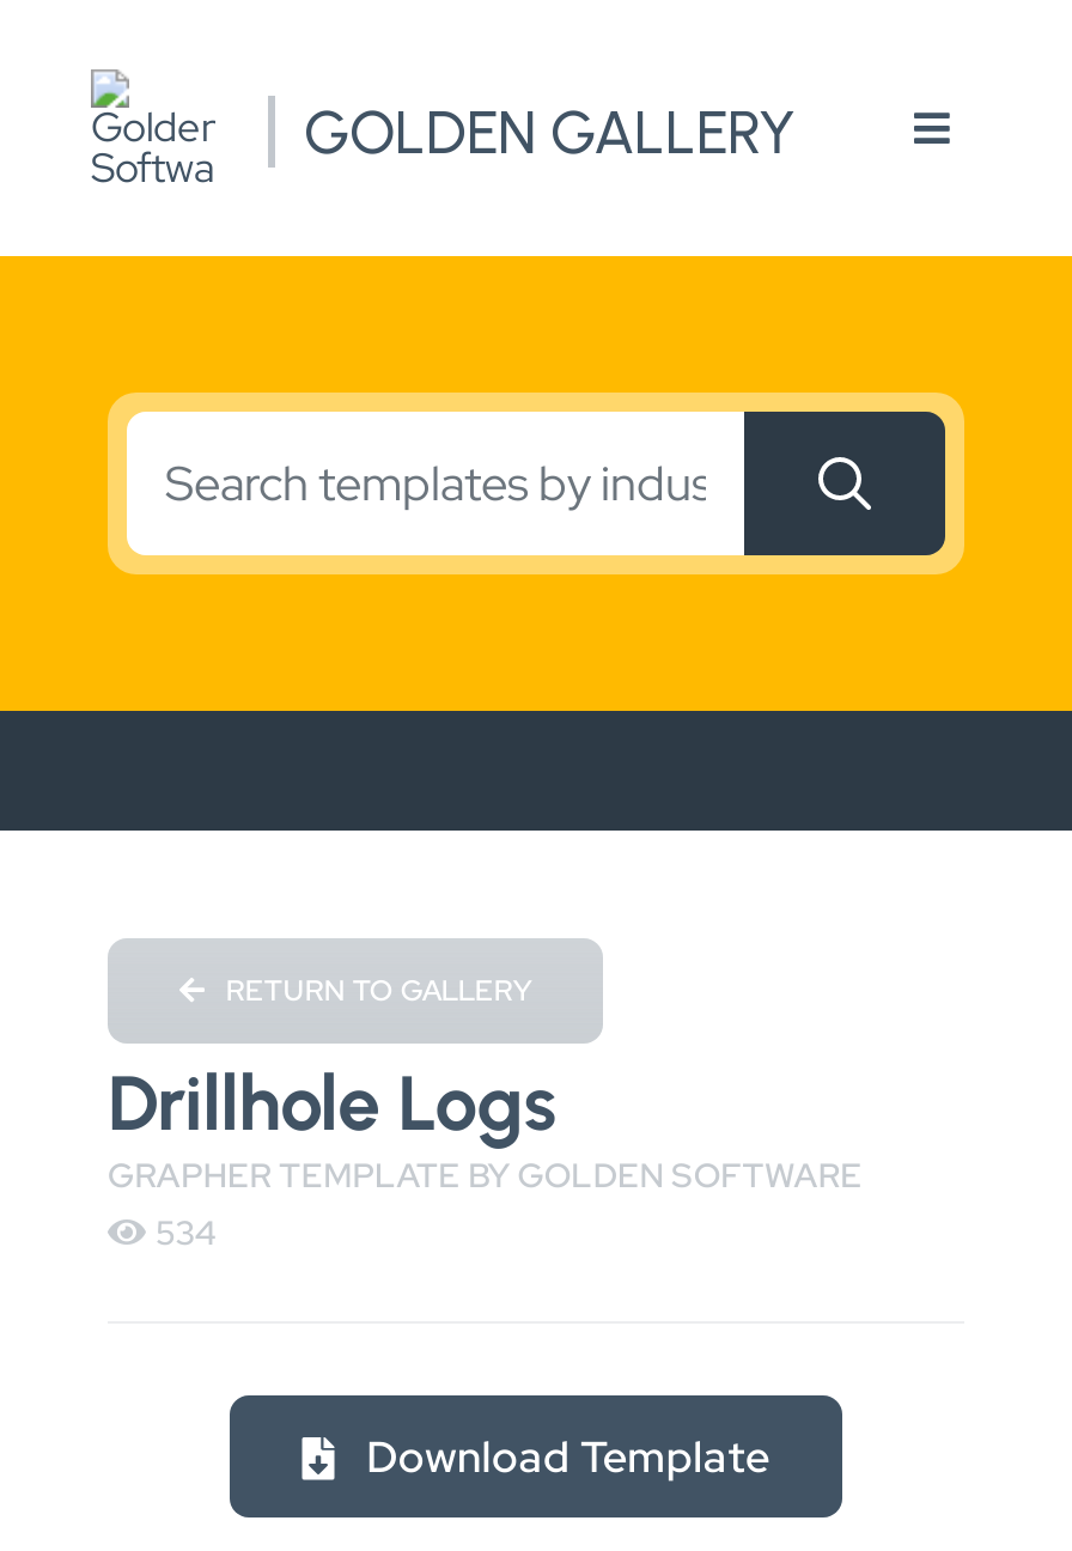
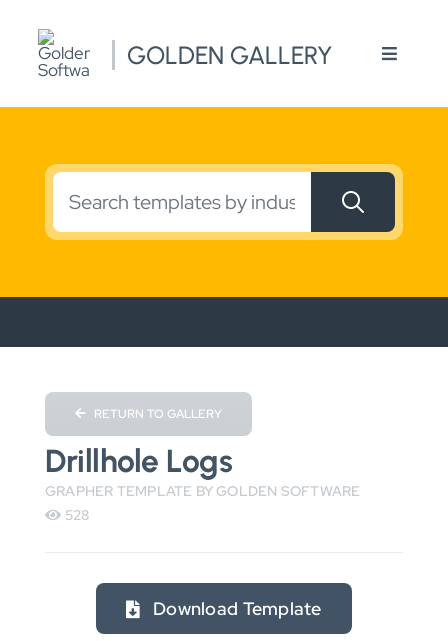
[156,1211,217,1254] 534 -> [65,506,90,524] 528

